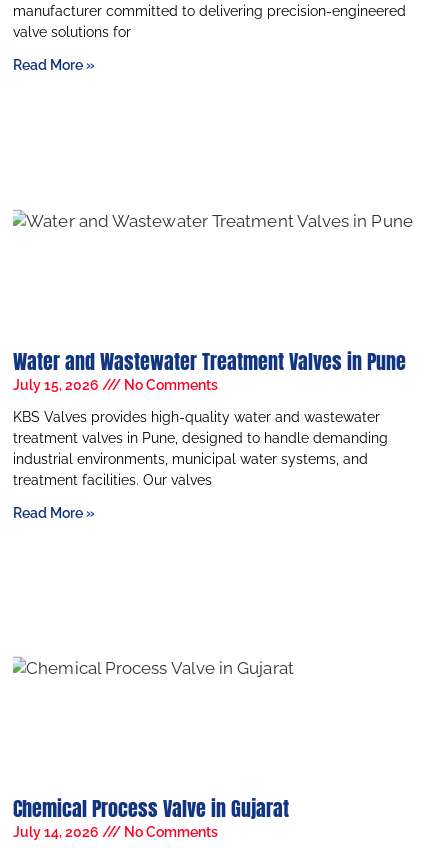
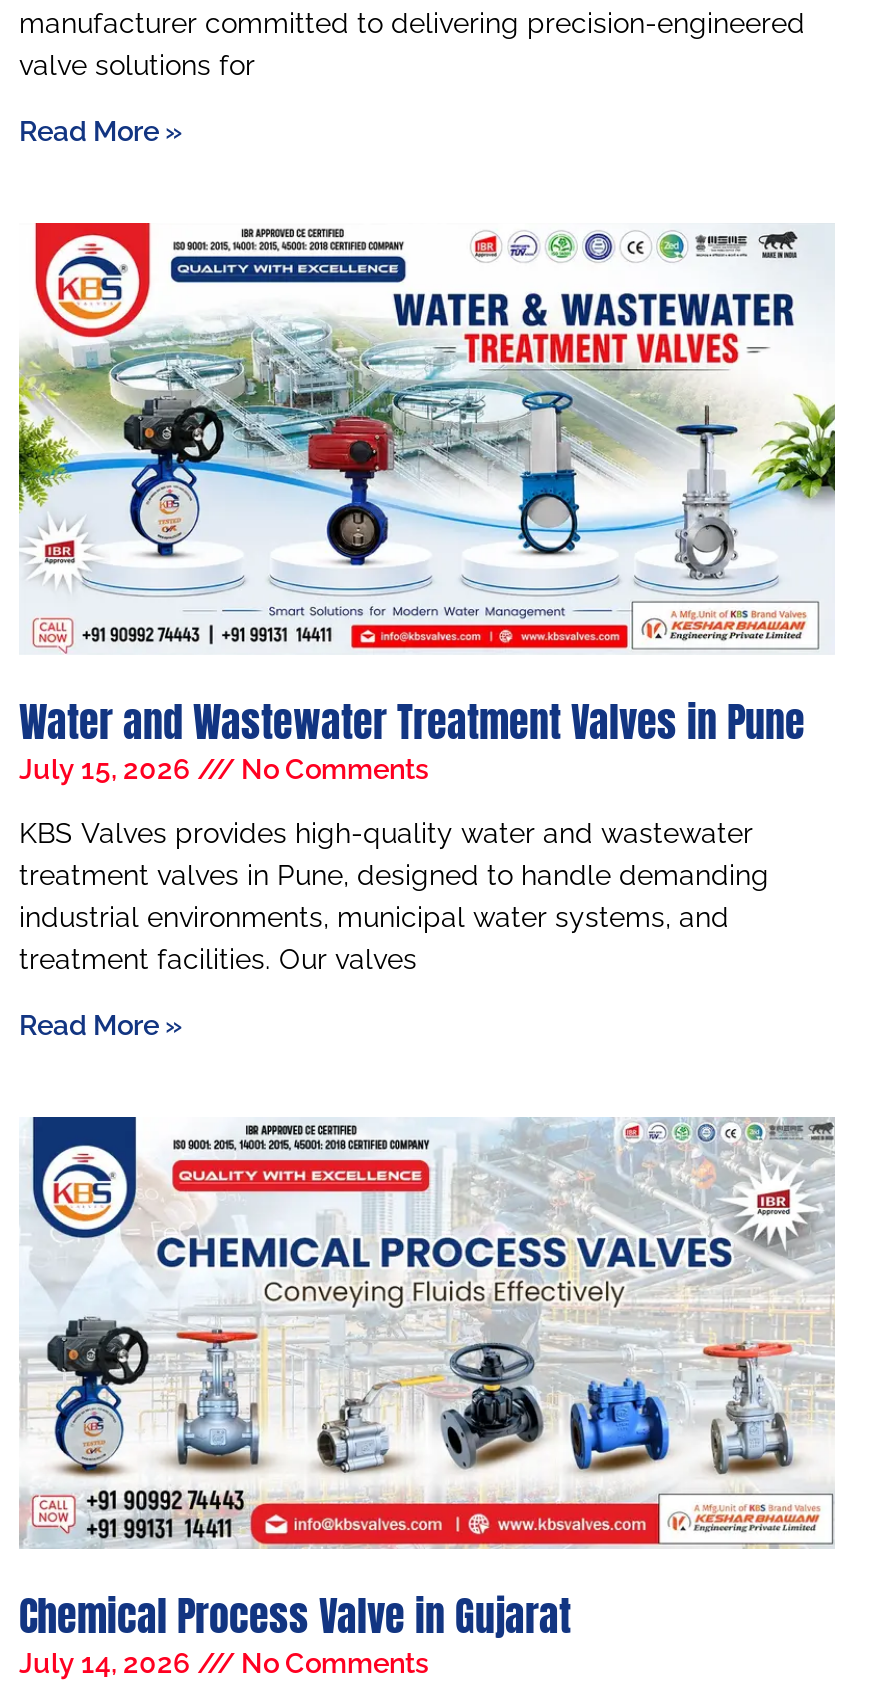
none -> [17,220,837,654] [image]
none -> [19,1114,835,1550] [image]

